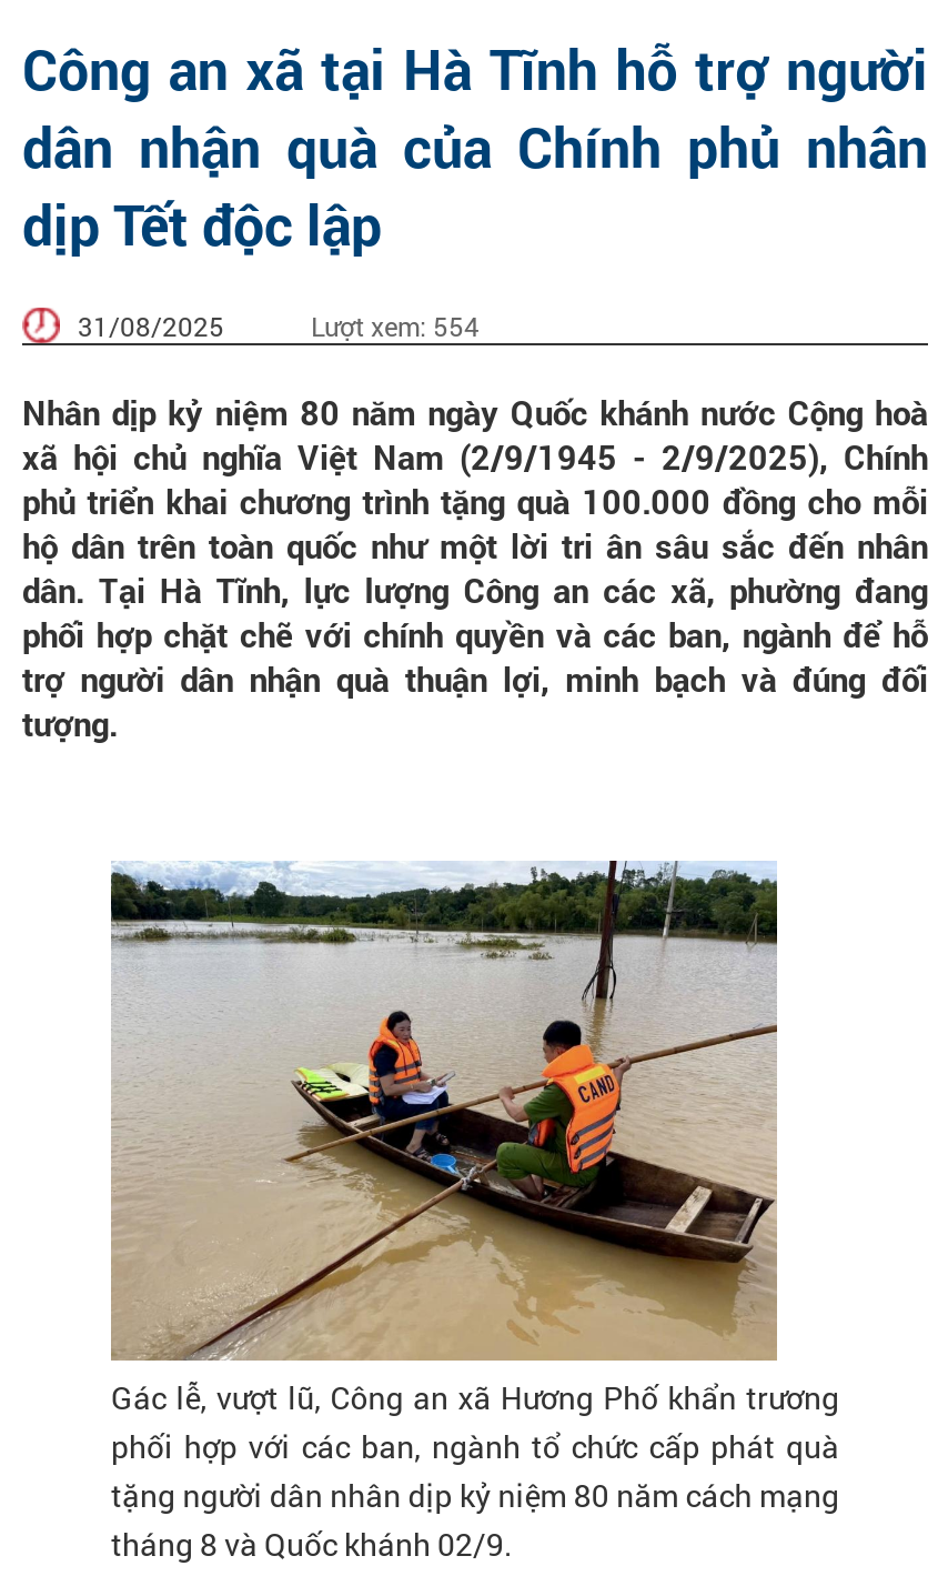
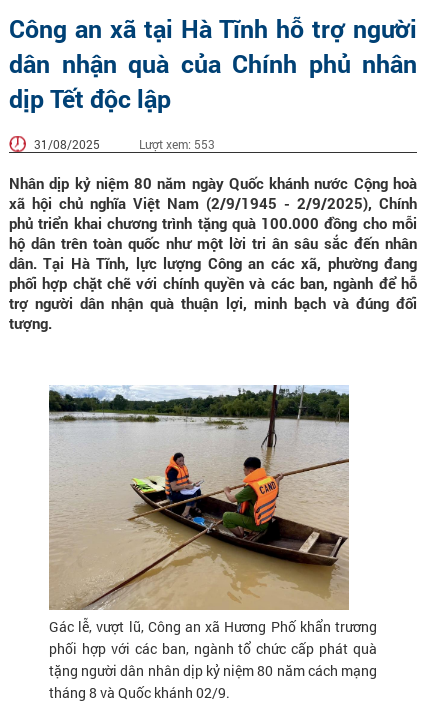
[311,308,480,343] Lượt xem: 554 -> [139,136,215,152] Lượt xem: 553

